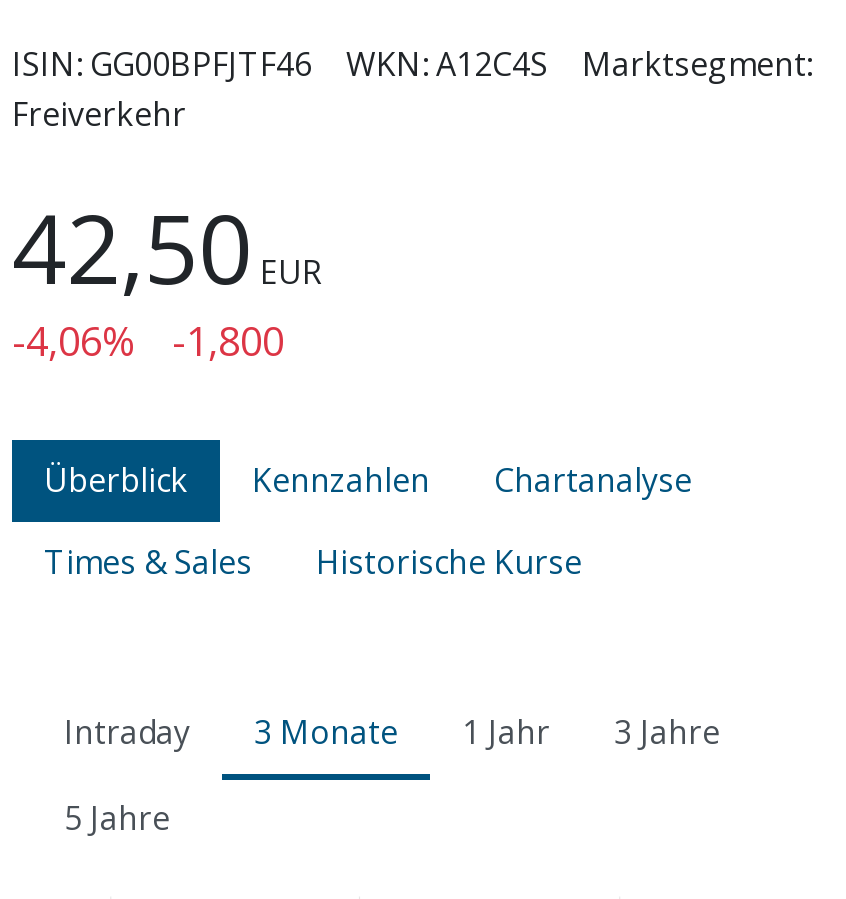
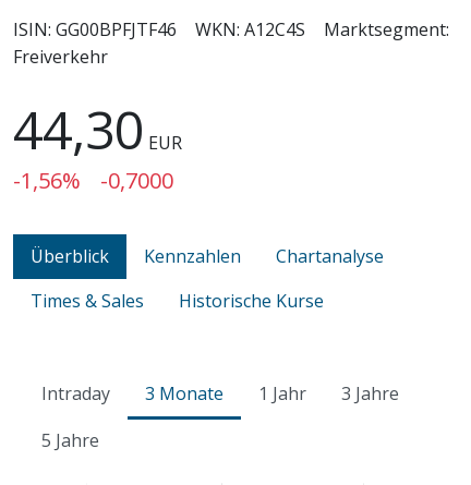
[12,182,322,312] 42,50 EUR -> [13,94,182,164] 44,30 EUR
[12,314,136,368] -4,06% -> [13,166,81,195] -1,56%
[172,314,284,368] -1,800 -> [100,166,173,195] -0,7000

